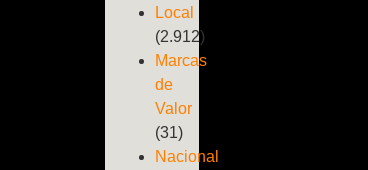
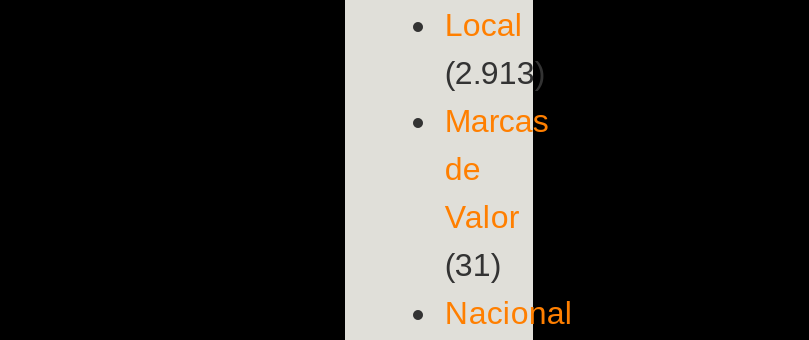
[155,28,205,45] (2.912) -> [445,56,545,90] (2.913)

